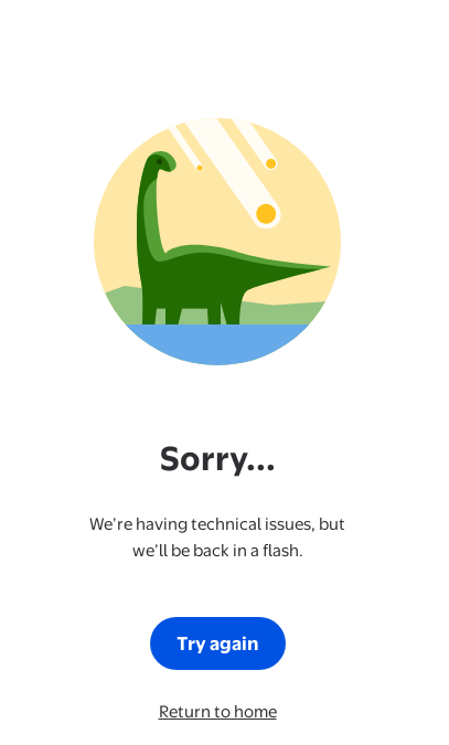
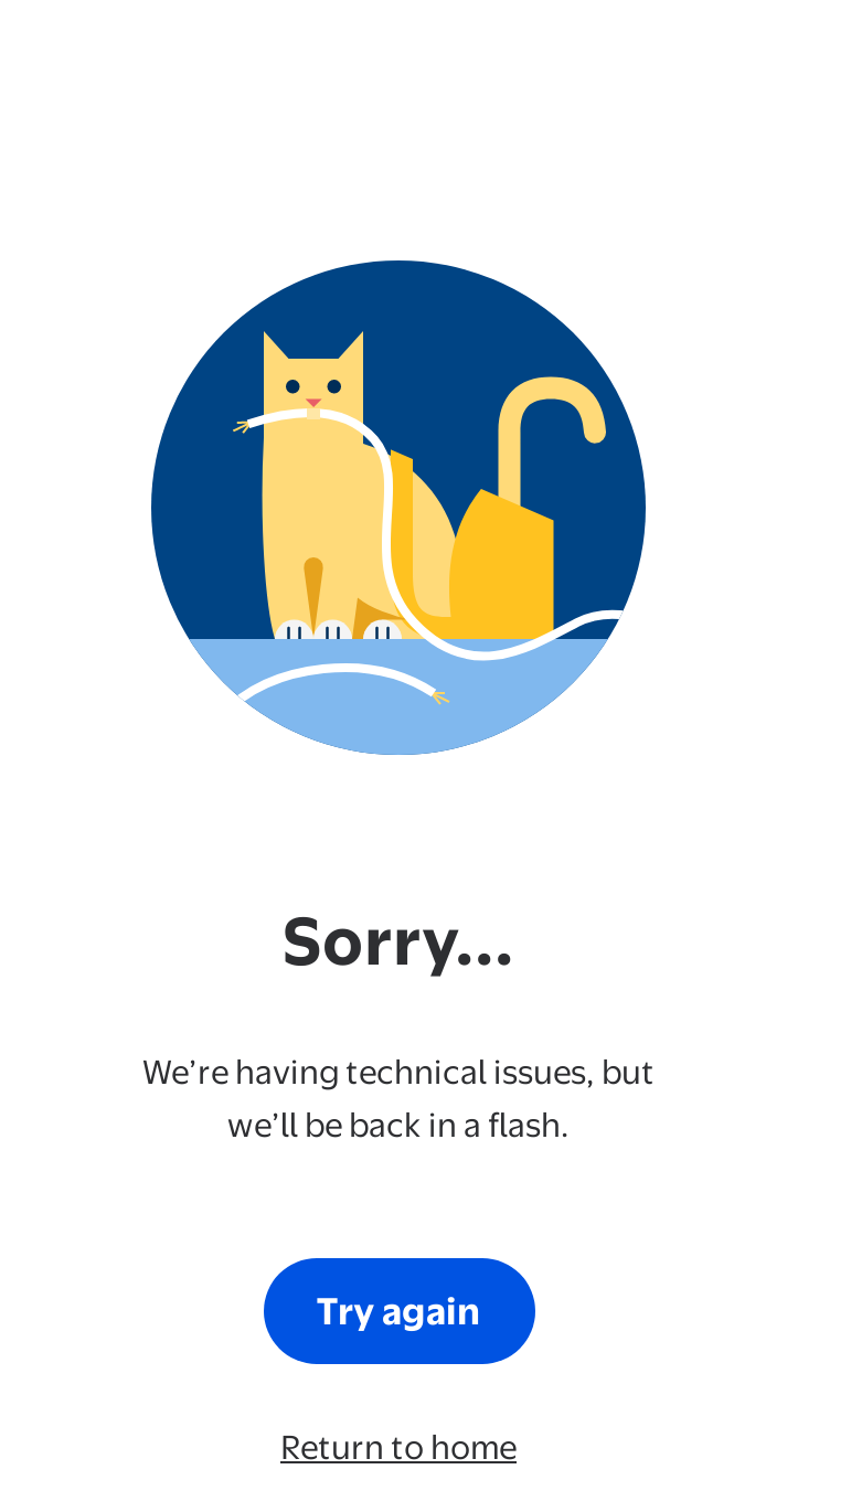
[94,118,341,340] [image] -> [149,258,648,706] [image]

